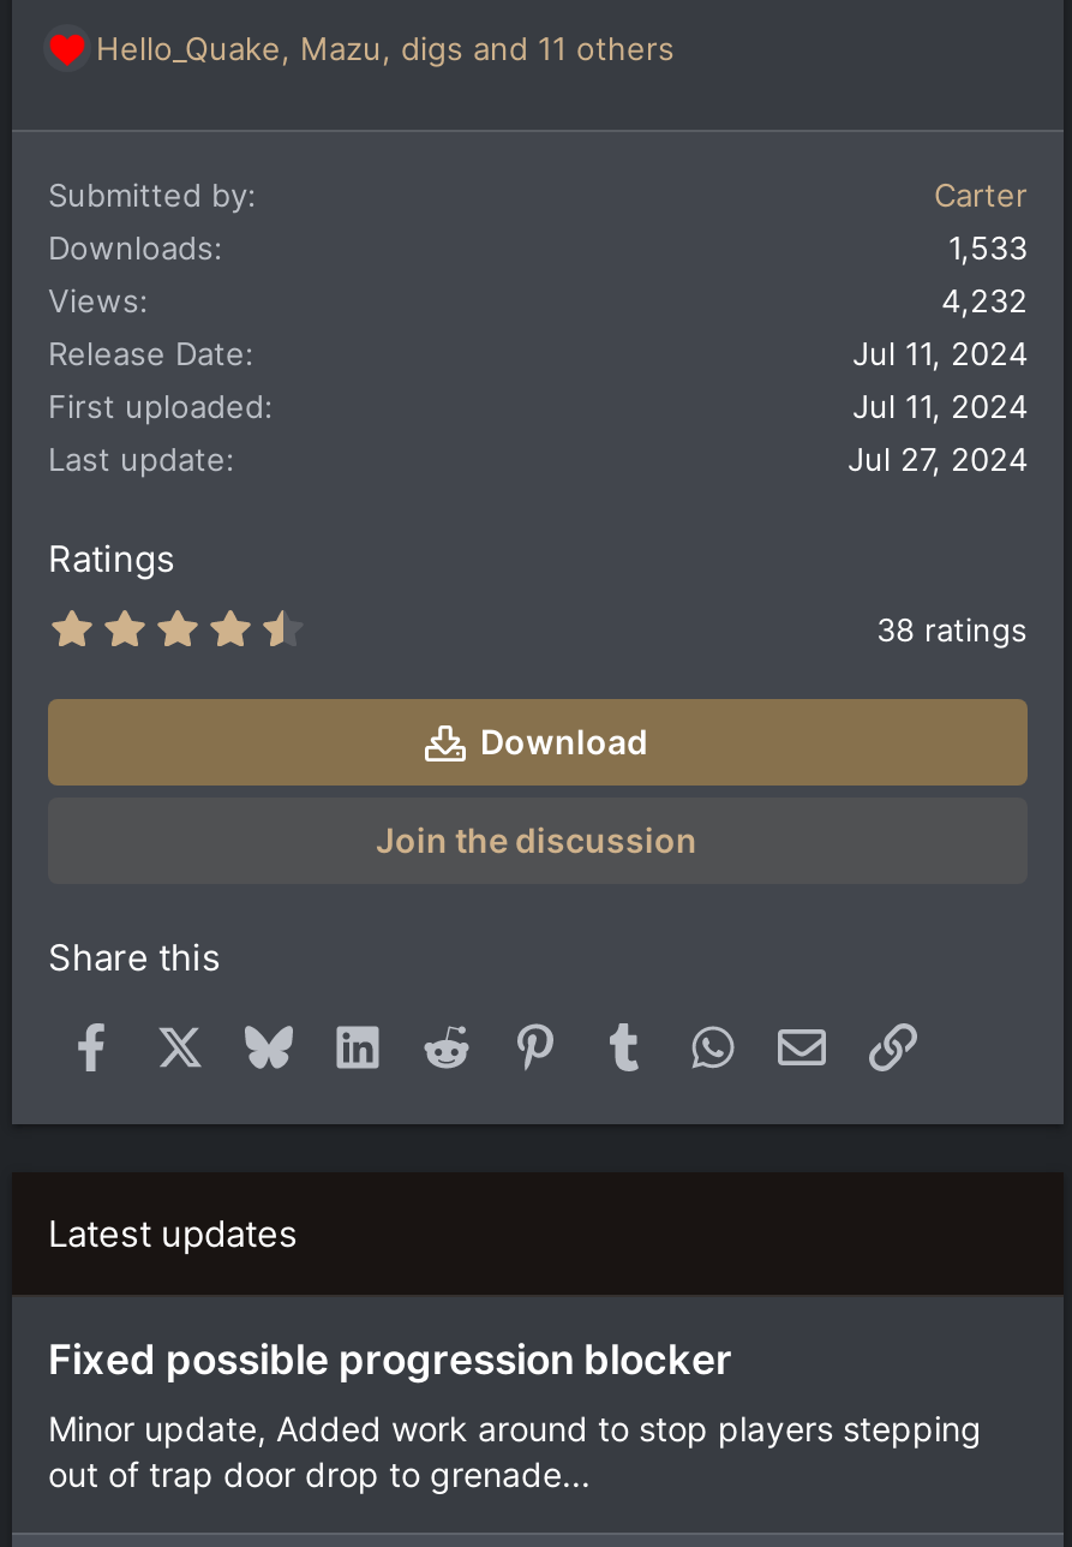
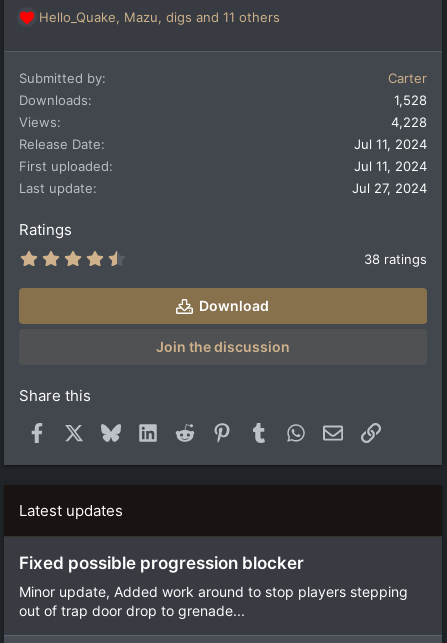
[948,229,1028,267] 1,533 -> [394,92,427,108] 1,528
[941,282,1028,320] 4,232 -> [391,114,427,130] 4,228

